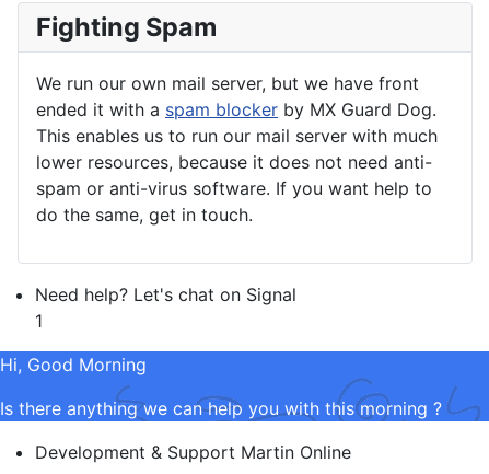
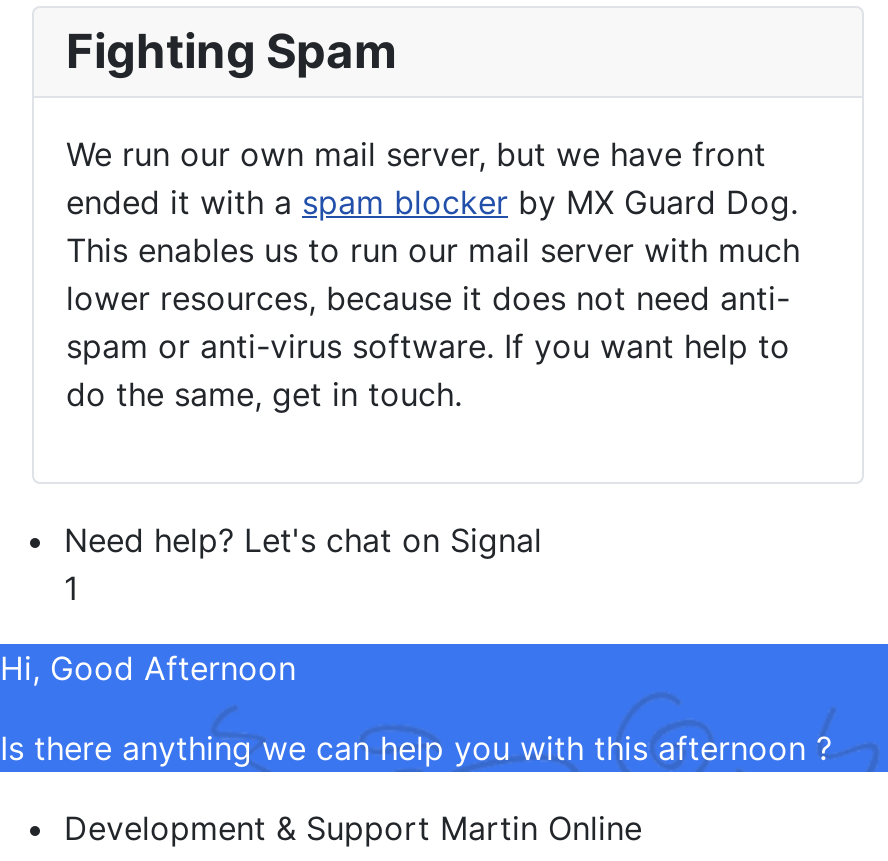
[0,354,147,376] Hi, Good Morning -> [0,648,296,688] Hi, Good Afternoon
[0,398,442,419] Is there anything we can help you with this morning ? -> [0,728,832,768] Is there anything we can help you with this afternoon ?

